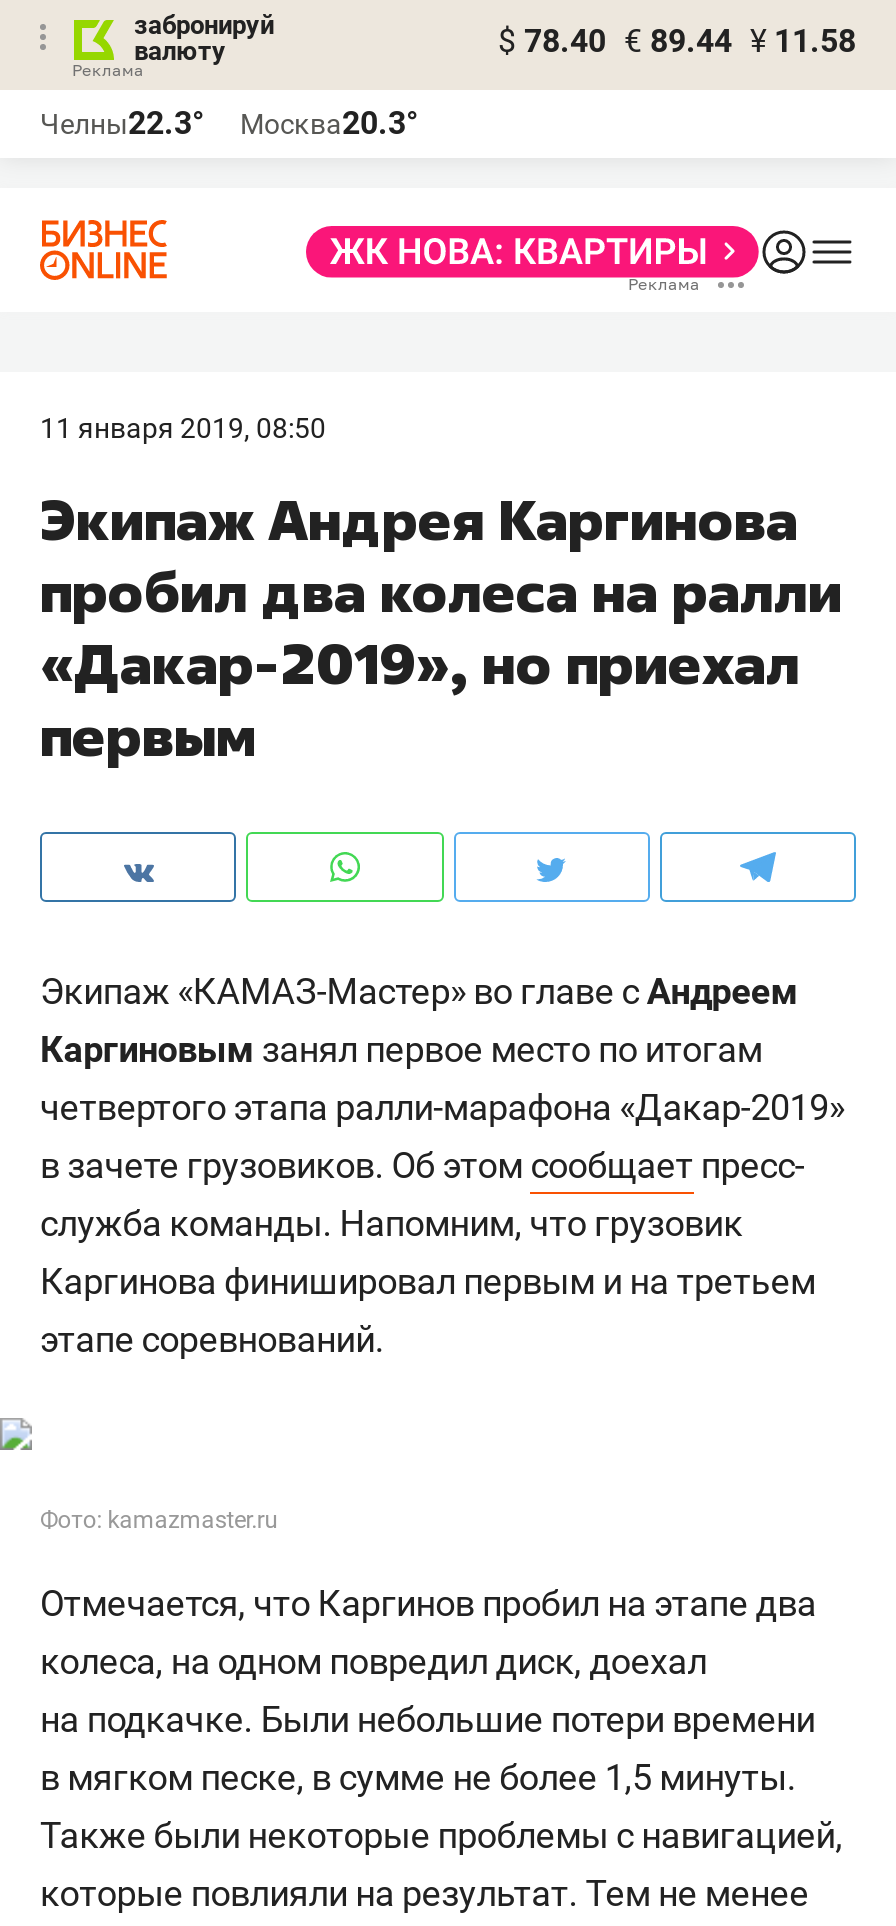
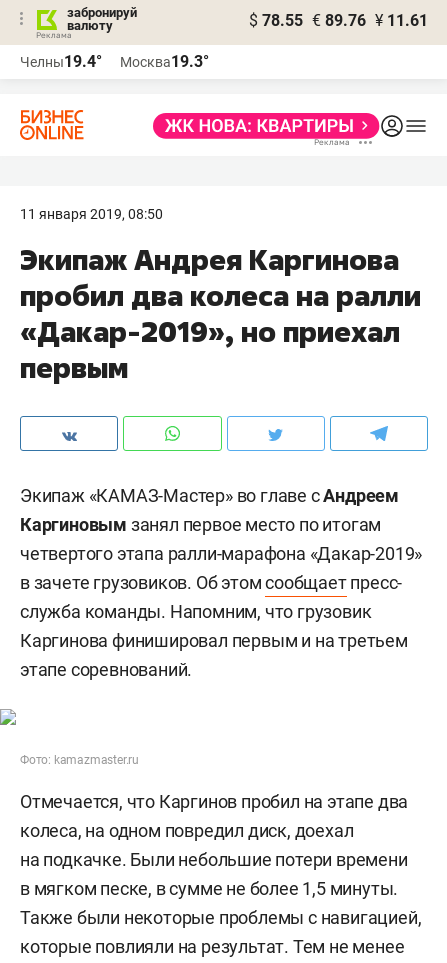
[498,22,856,60] $ 78.40 € 89.44 ¥ 11.58 -> [249,11,428,30] $ 78.55 € 89.76 ¥ 11.61
[40,104,204,142] Челны22.3° -> [20,52,102,71] Челны19.4°
[240,104,418,142] Москва20.3° -> [120,52,209,71] Москва19.3°

